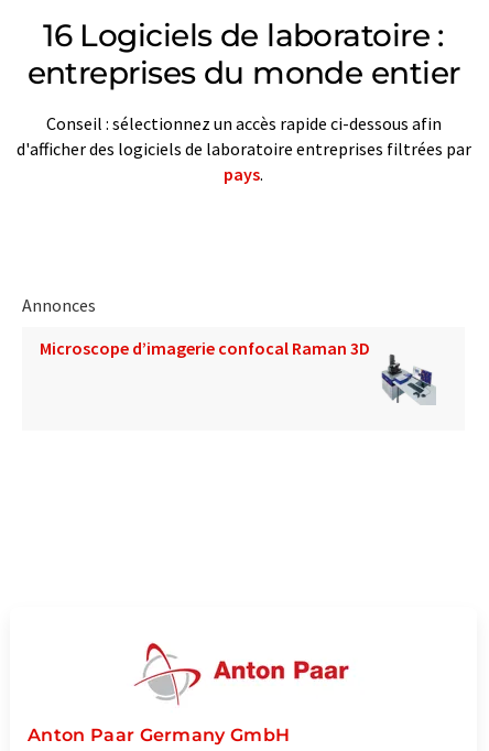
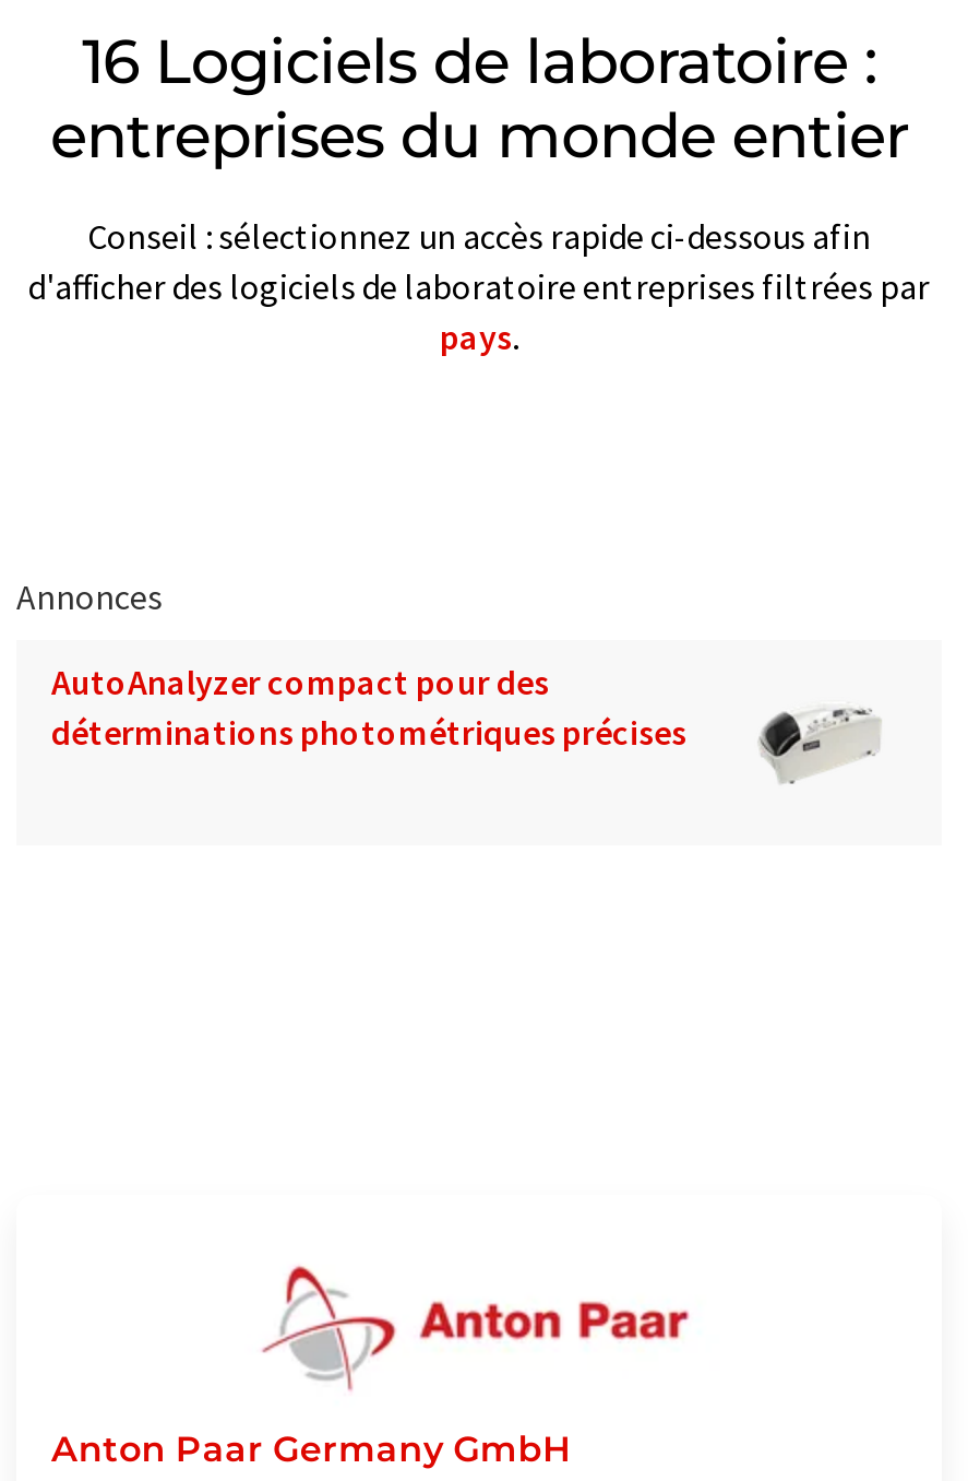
[40,337,445,405] [image] | Microscope d’imagerie confocal Raman 3D -> [51,659,881,793] [image] | AutoAnalyzer compact pour des | déterminations photométriques précises

